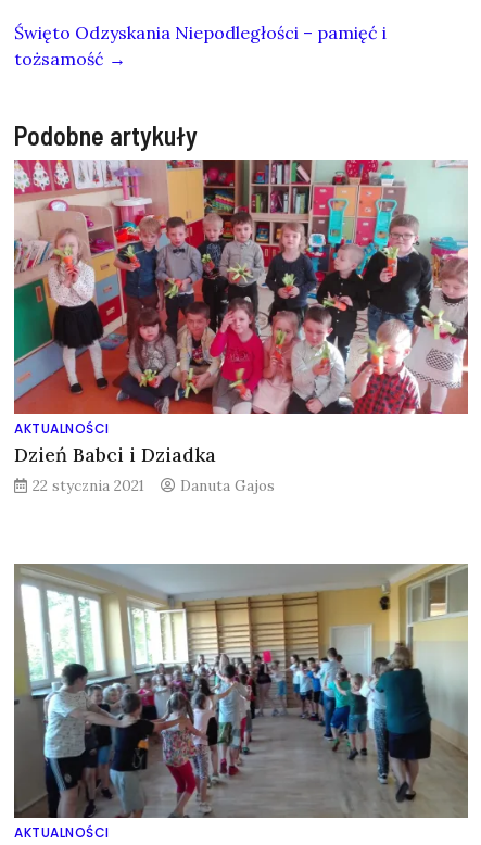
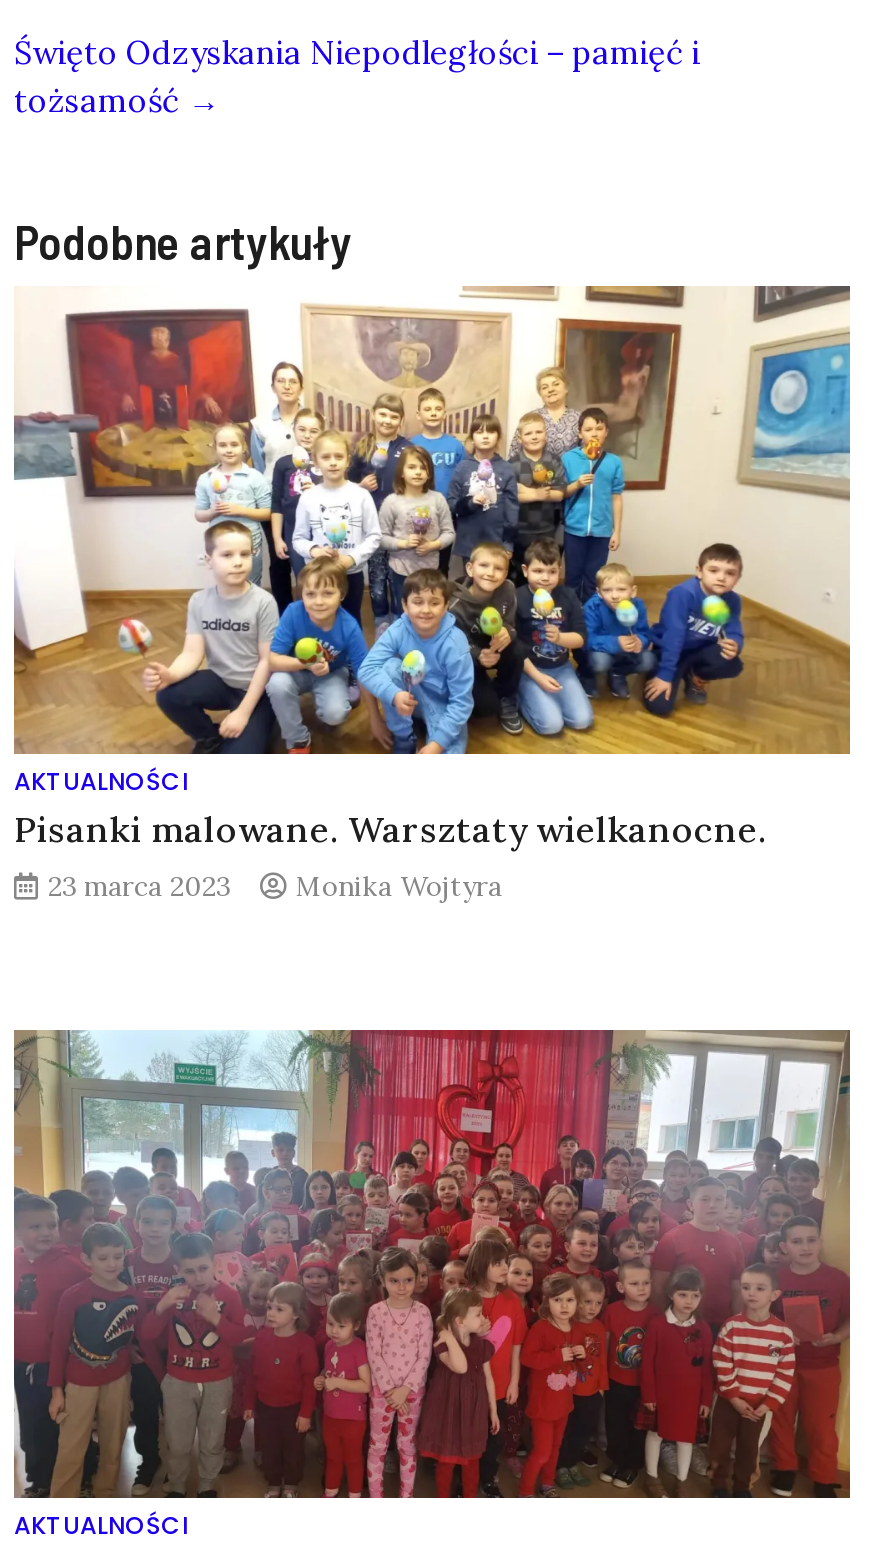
[13,159,469,495] [image] | Dzień Babci i Dziadka | 22 stycznia 2021 | Danuta Gajos -> [12,284,852,904] [image] | Pisanki malowane. Warsztaty wielkanocne. | 23 marca 2023 | Monika Wojtyra
[13,563,468,818] [image] -> [14,1028,852,1500] [image]

